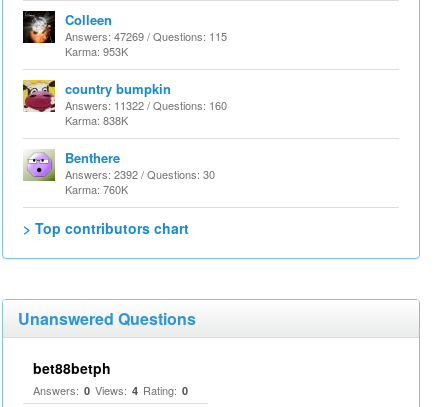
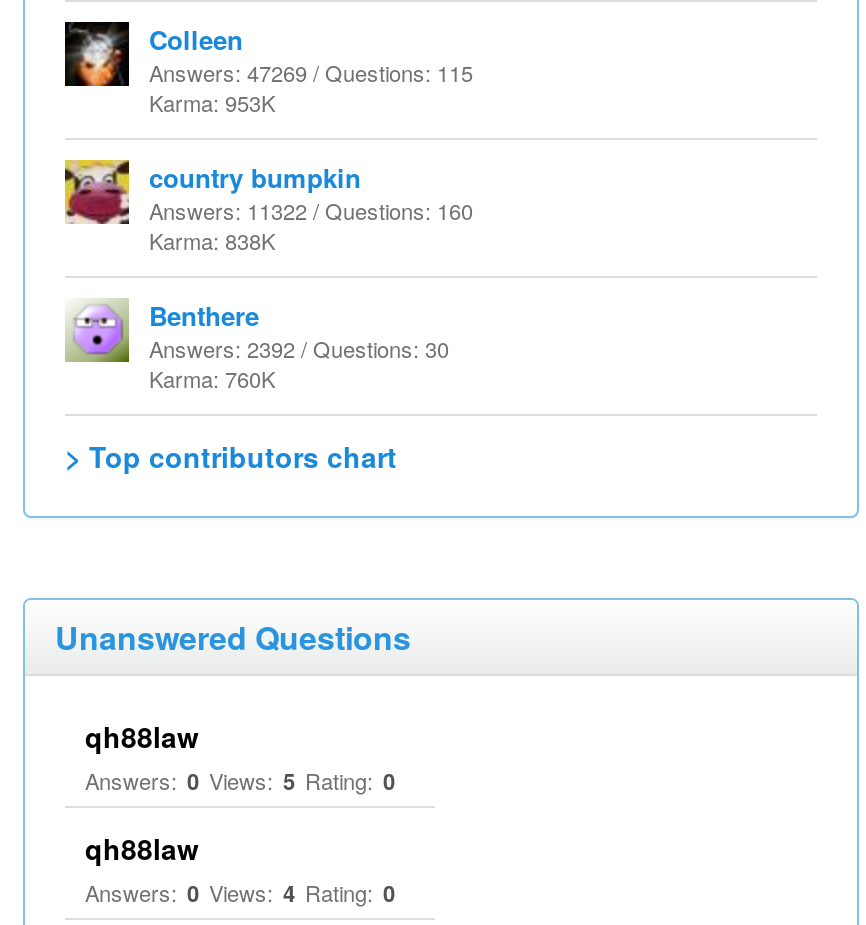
[33,358,111,378] bet88betph -> [85,716,395,868] qh88law | Answers: 0 Views: 5 Rating: 0 | qh88law

